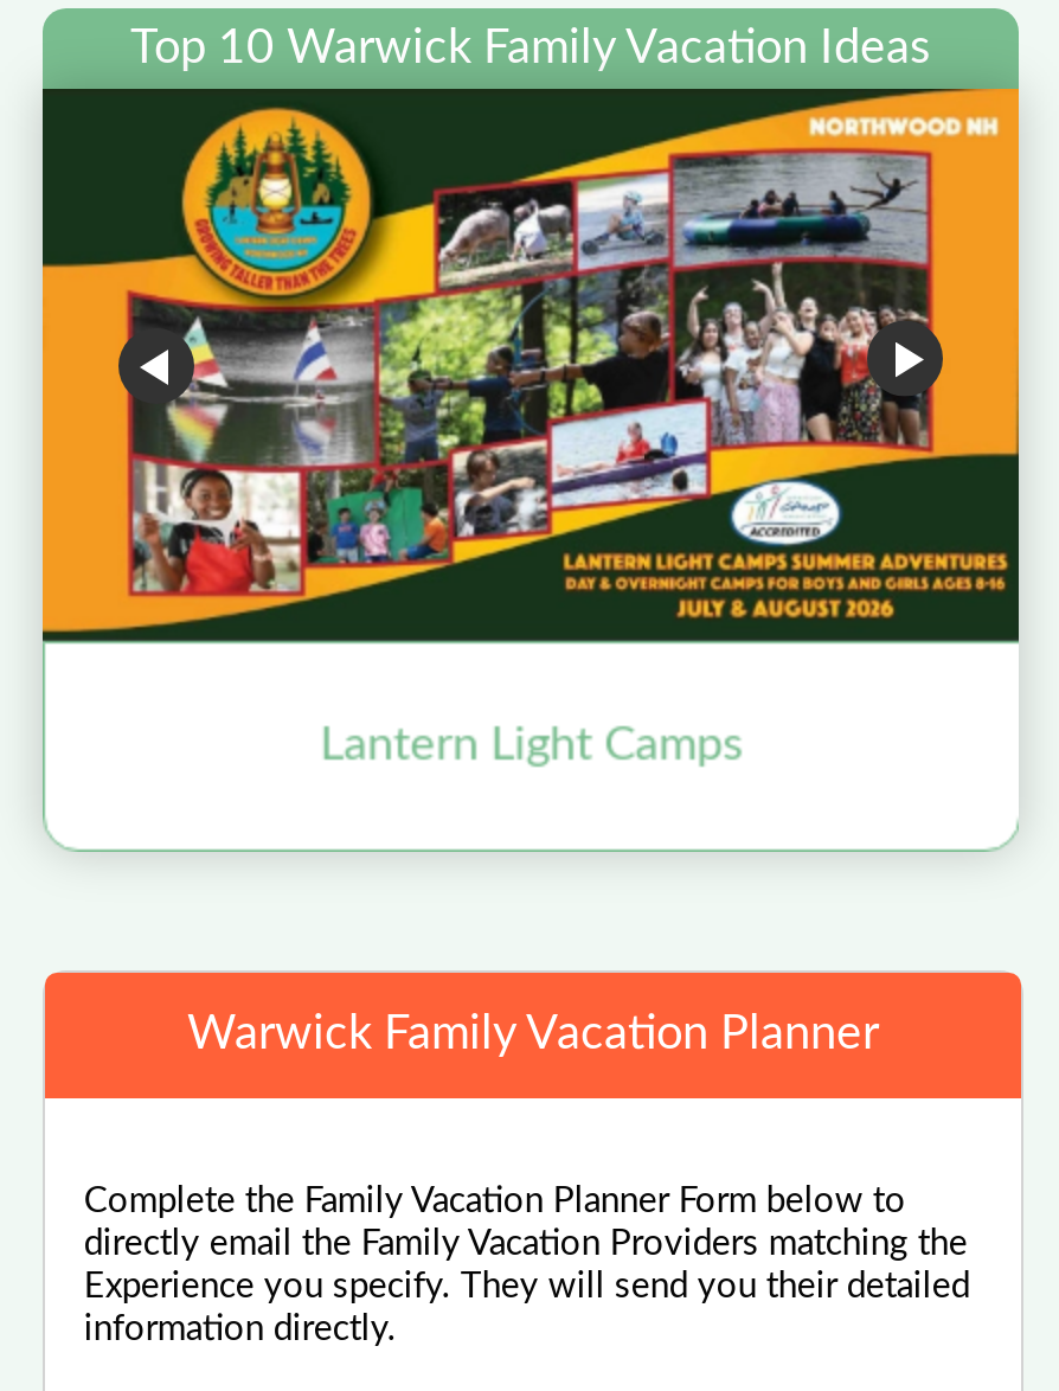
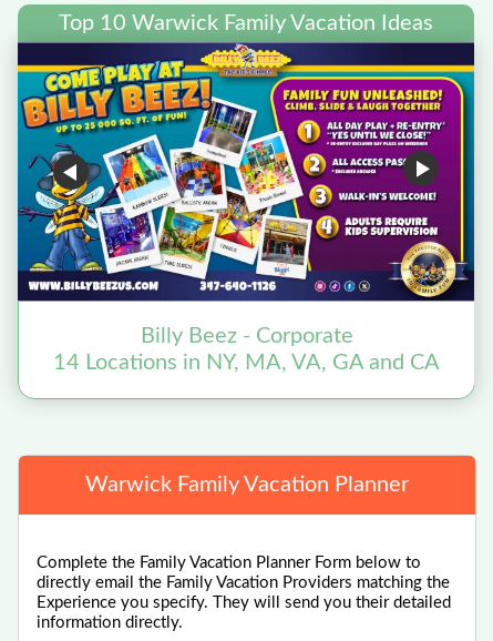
[40,86,1021,769] [image] | Lantern Light Camps -> [17,42,475,374] [image] | Billy Beez - Corporate | 14 Locations in NY, MA, VA, GA and CA

